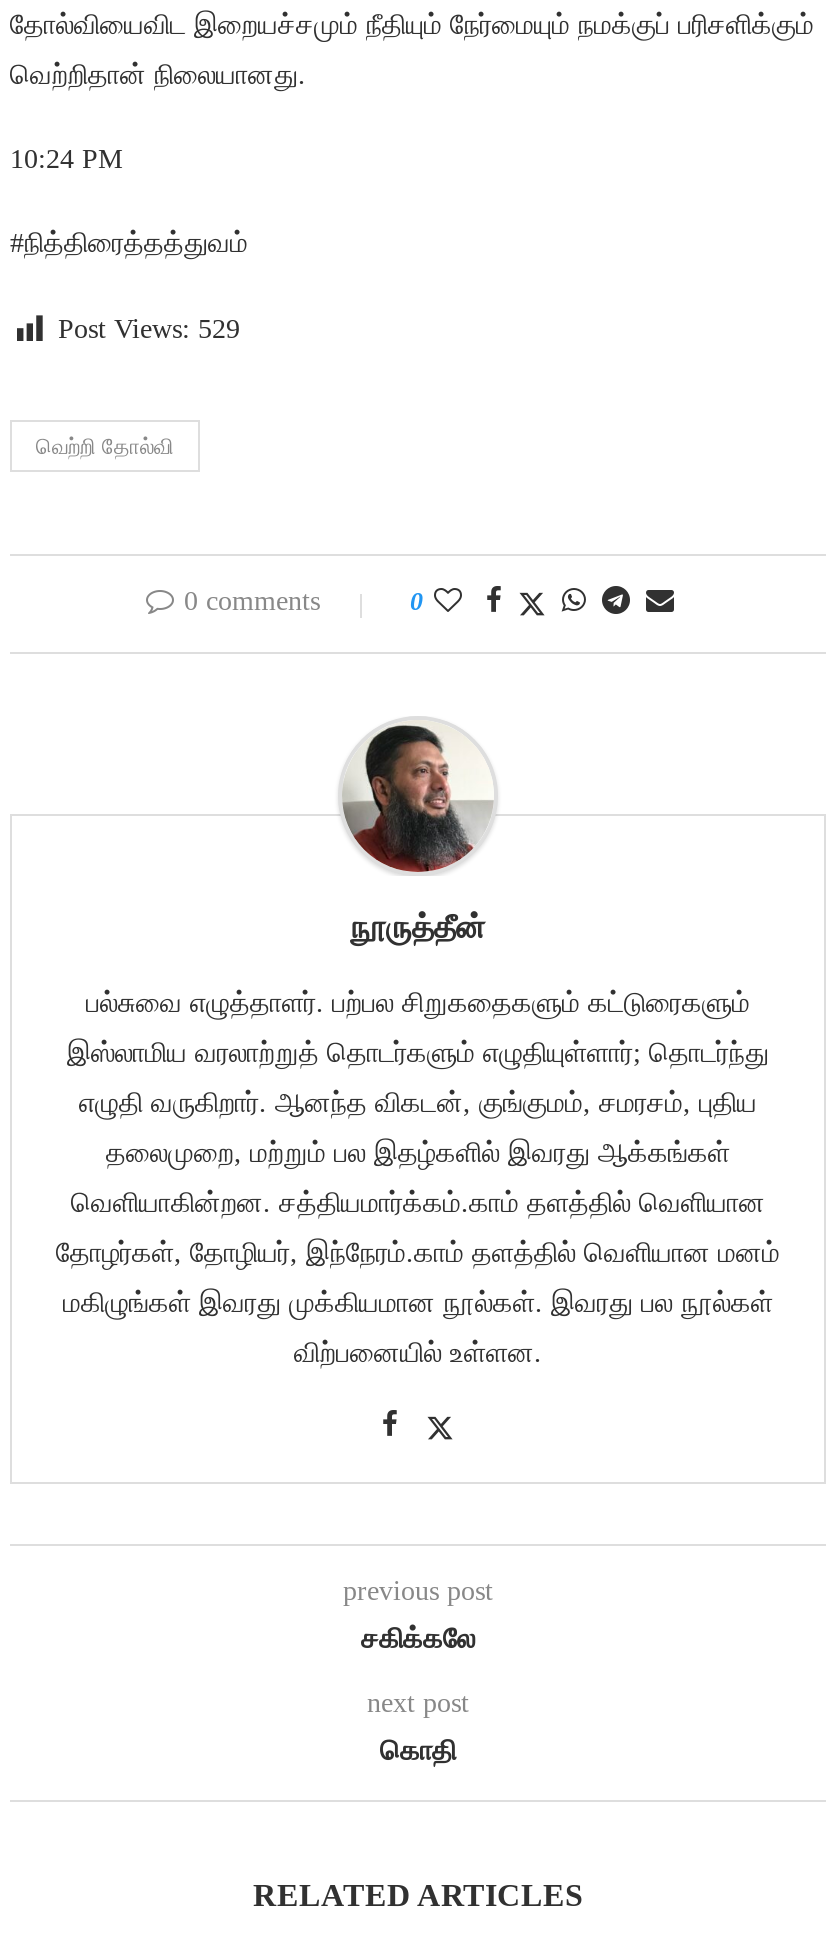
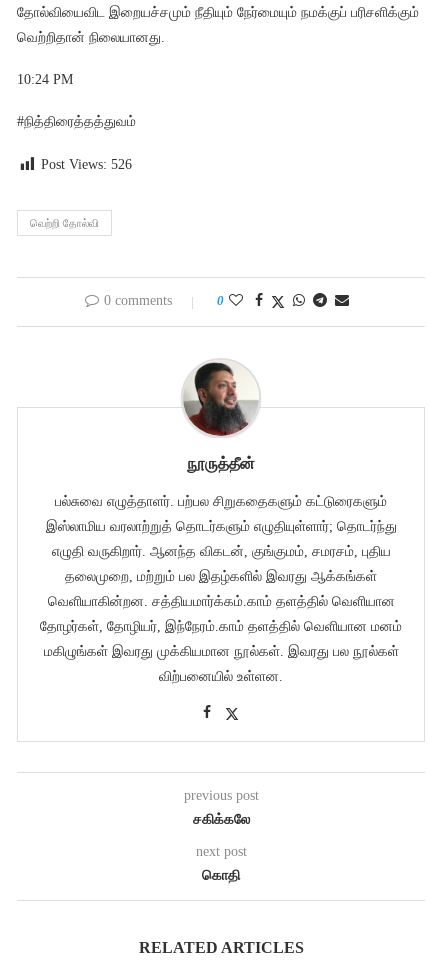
[58,314,240,344] Post Views: 529 -> [41,157,132,172] Post Views: 526

